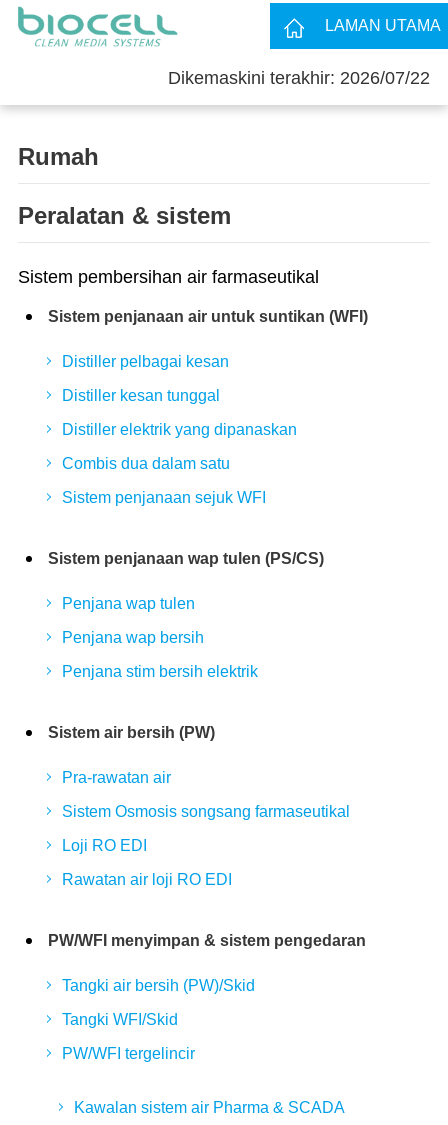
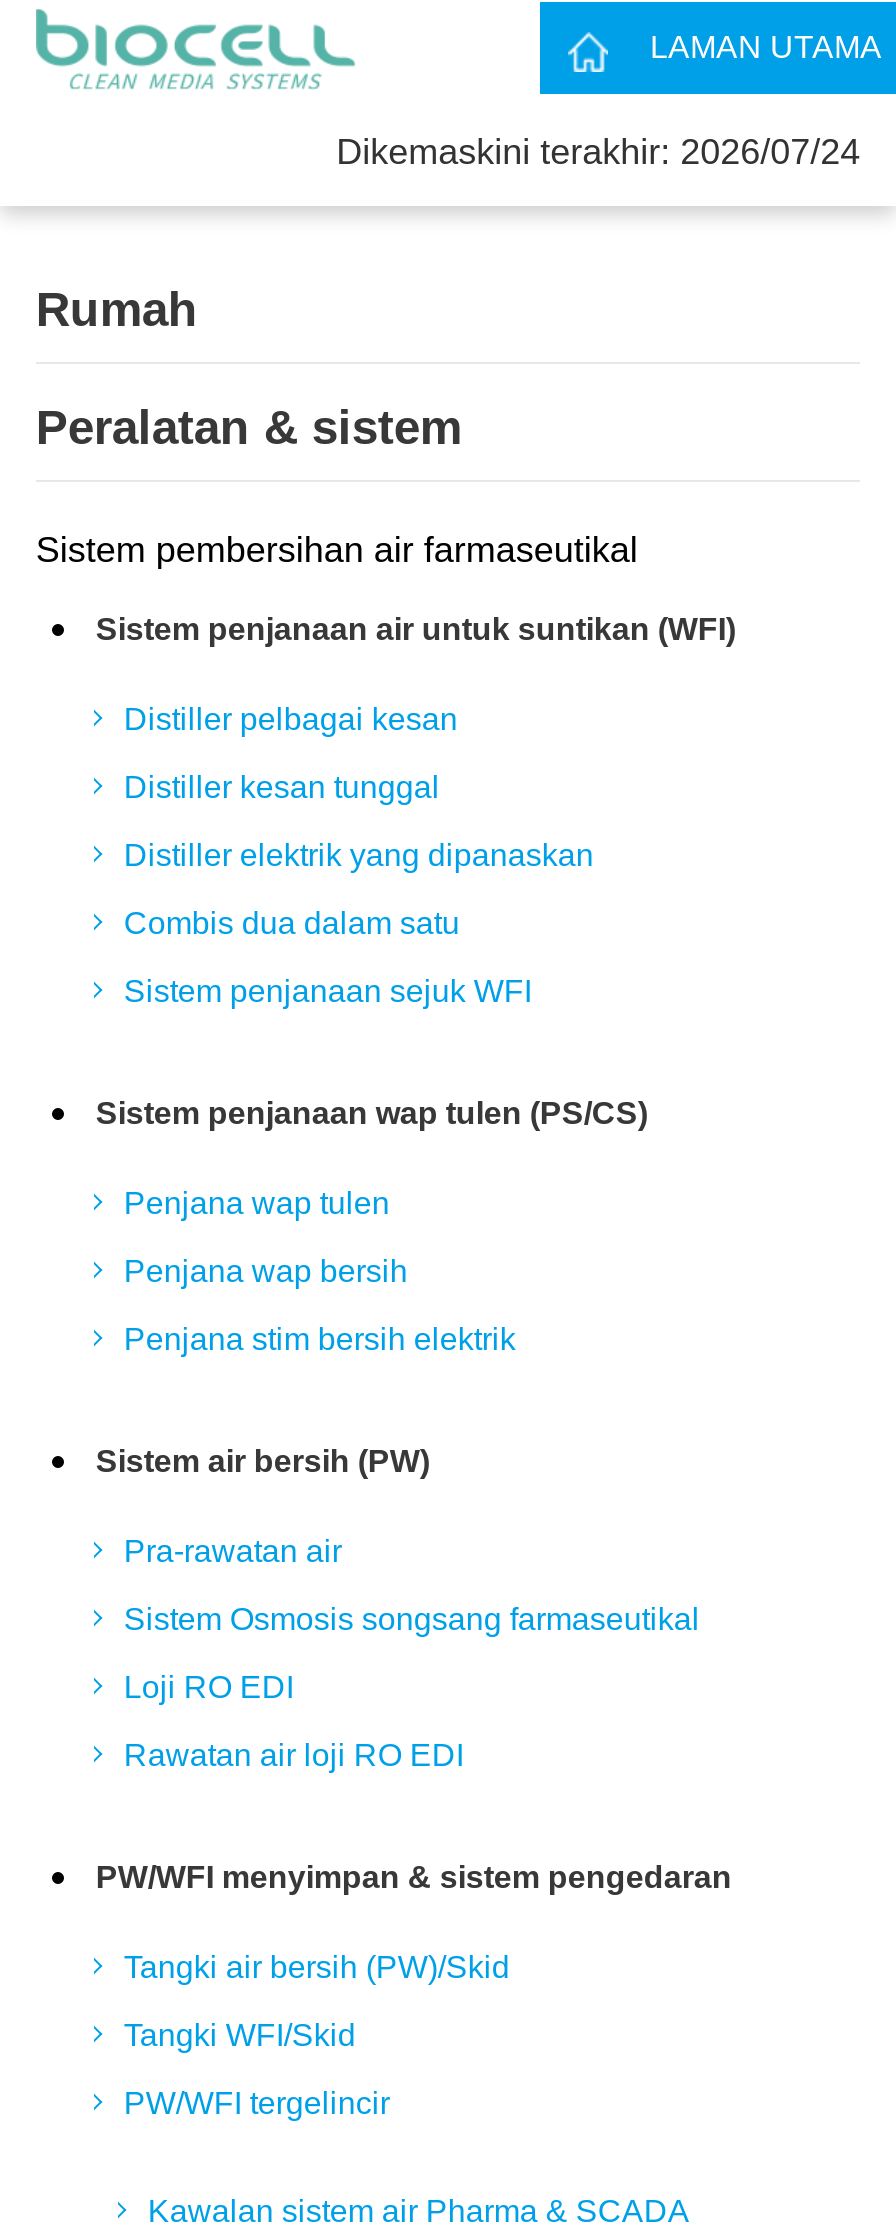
[168,68,430,88] Dikemaskini terakhir: 2026/07/22 -> [336,133,860,173] Dikemaskini terakhir: 2026/07/24

